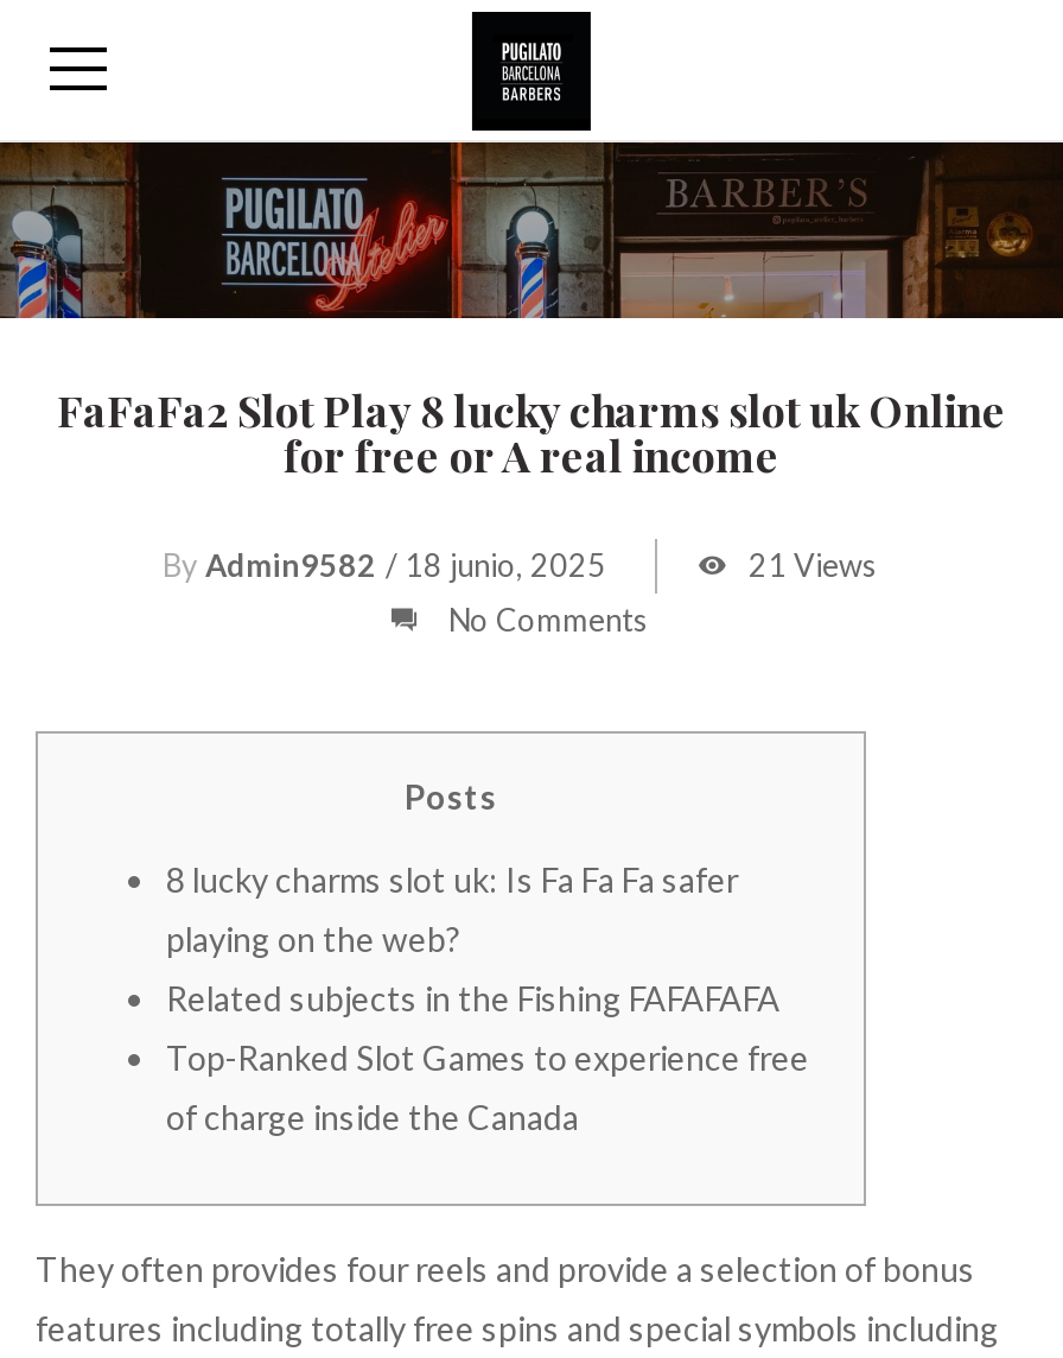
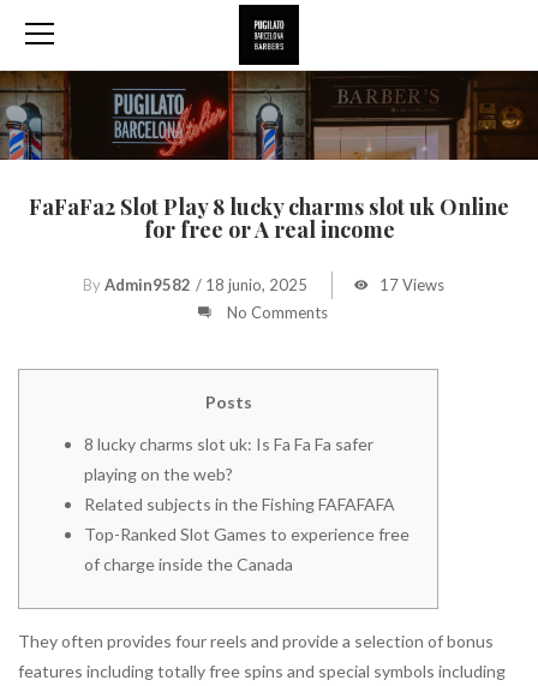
[749,545,877,583] 21 Views -> [379,275,444,294] 17 Views

